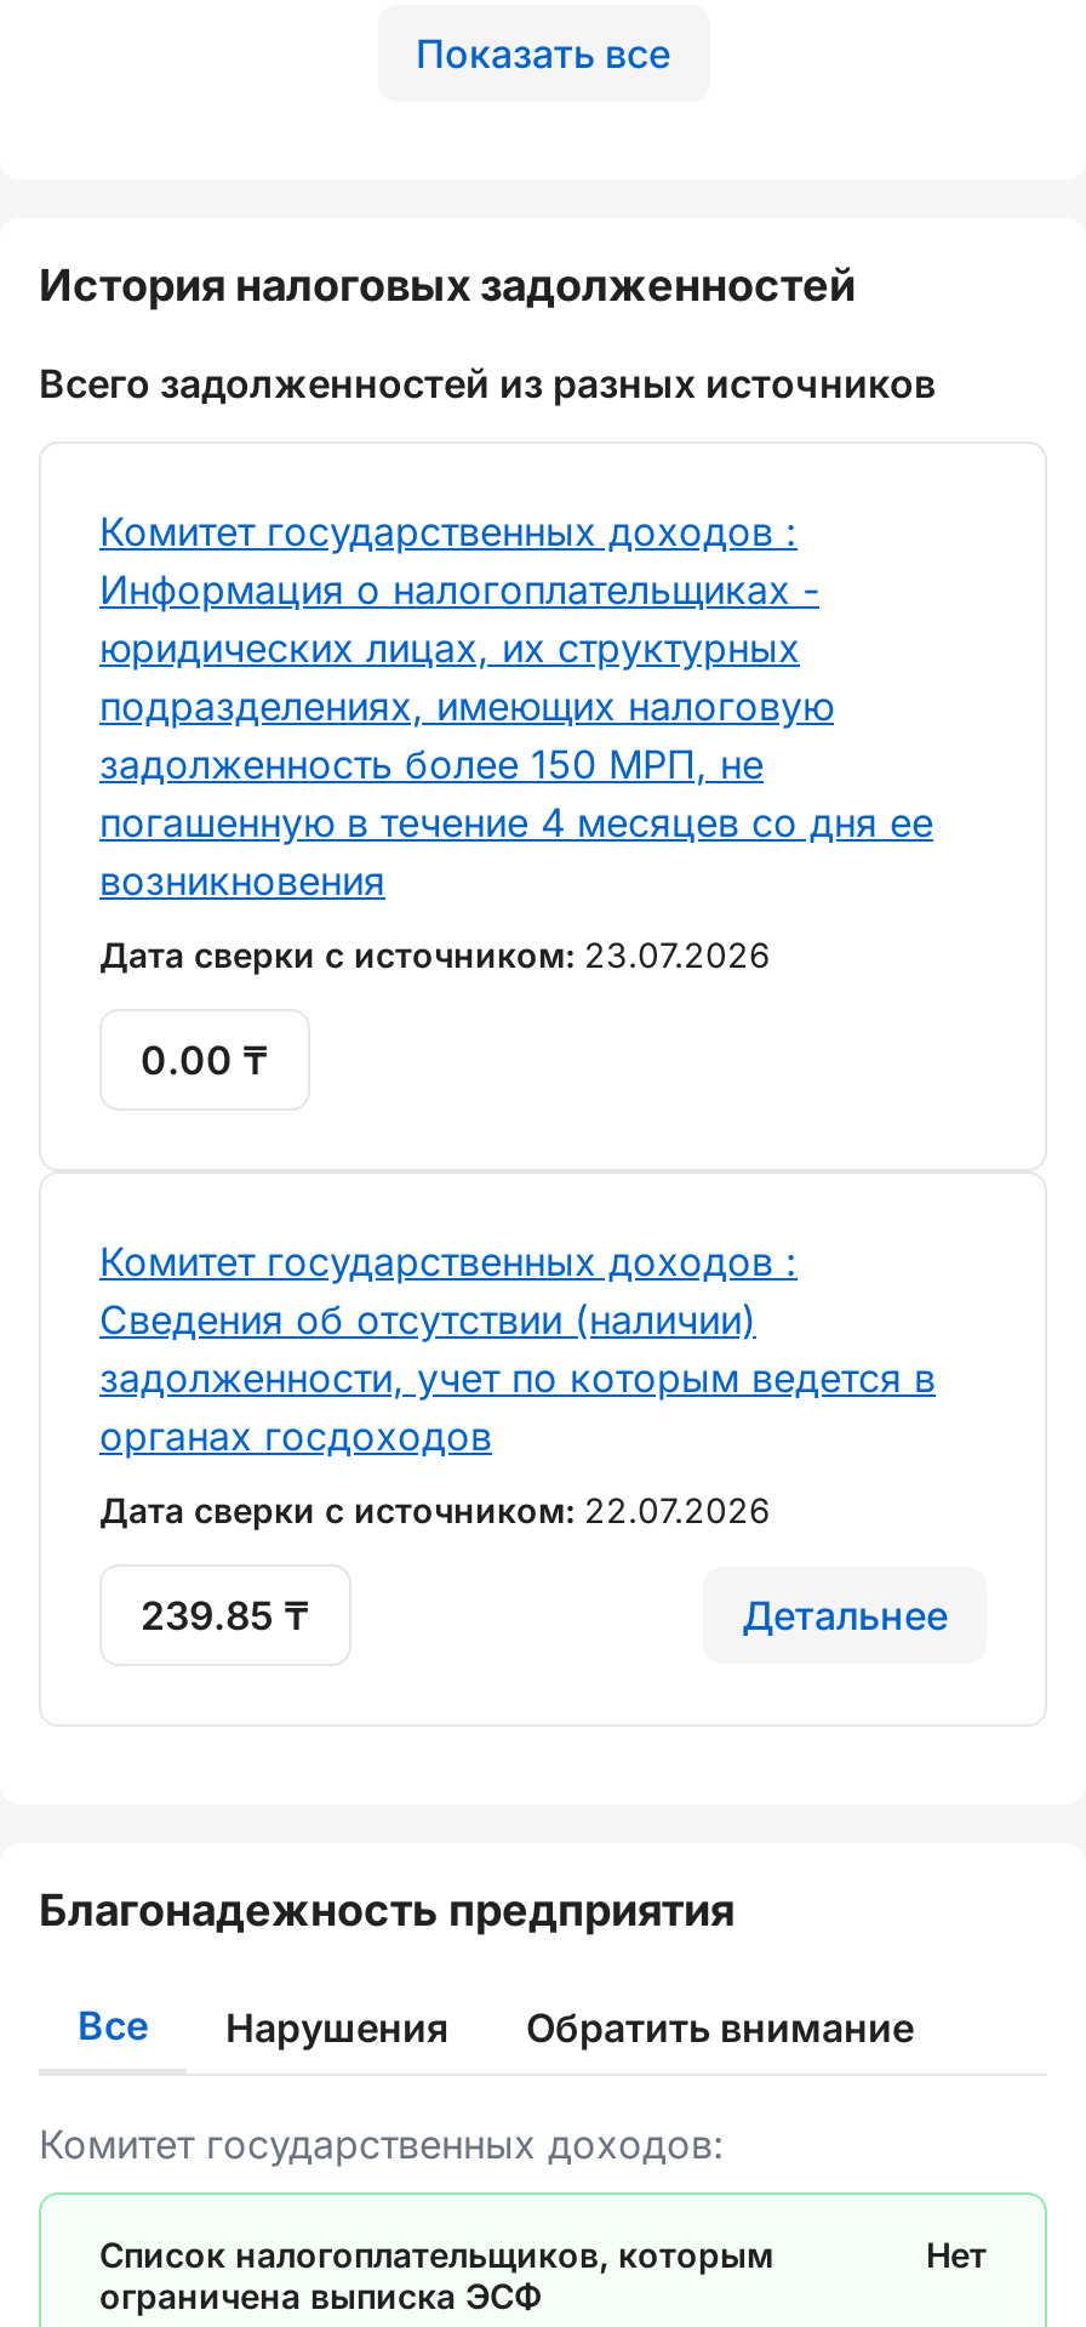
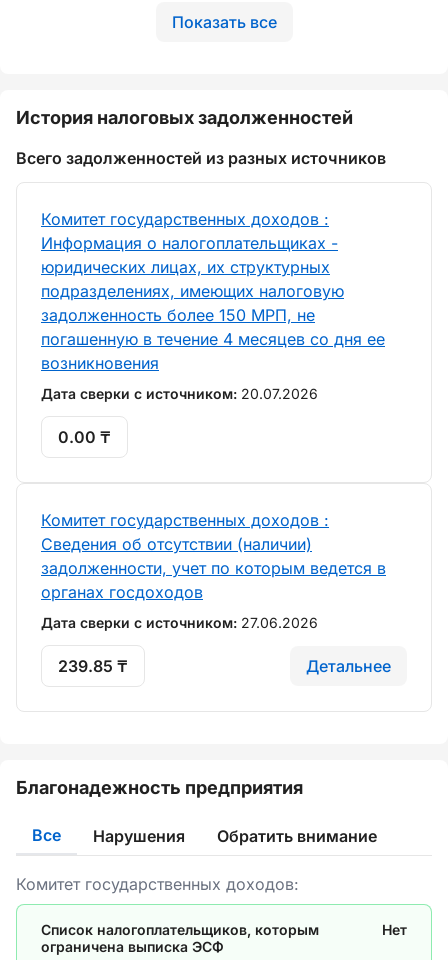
[99,934,771,975] Дата сверки с источником: 23.07.2026 -> [41,385,318,402] Дата сверки с источником: 20.07.2026
[99,1489,771,1530] Дата сверки с источником: 22.07.2026 -> [41,614,318,631] Дата сверки с источником: 27.06.2026

